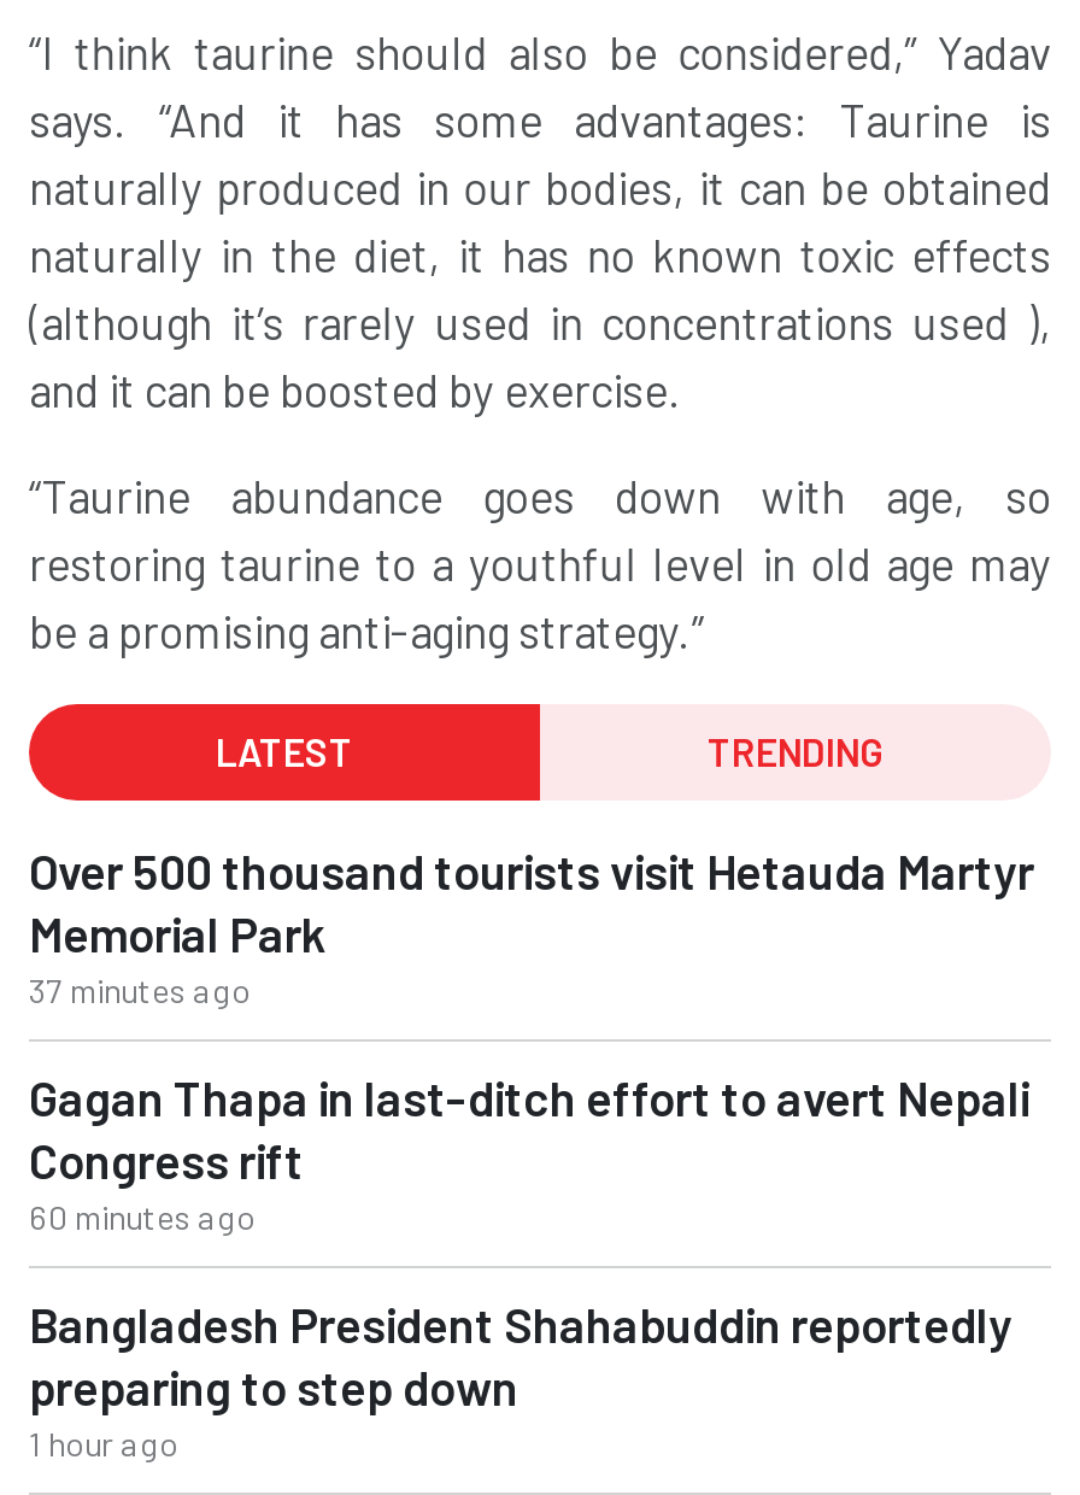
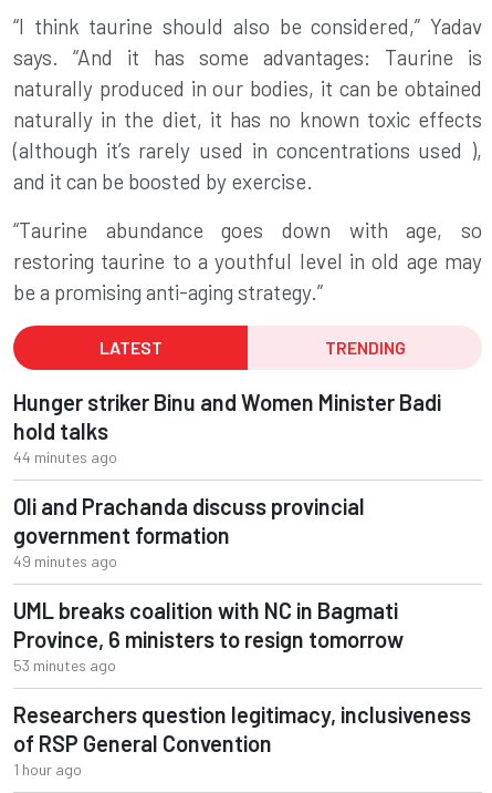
[29,840,1034,1414] Over 500 thousand tourists visit Hetauda Martyr | Memorial Park | 37 minutes ago | Gagan Thapa in last-ditch effort to avert Nepali | Congress rift | 60 minutes ago | Bangladesh President Shahabuddin reportedly | preparing to step down -> [13,388,471,756] Hunger striker Binu and Women Minister Badi | hold talks | 44 minutes ago | Oli and Prachanda discuss provincial | government formation | 49 minutes ago | UML breaks coalition with NC in Bagmati | Province, 6 ministers to resign tomorrow | 53 minutes ago | Researchers question legitimacy, inclusiveness | of RSP General Convention

